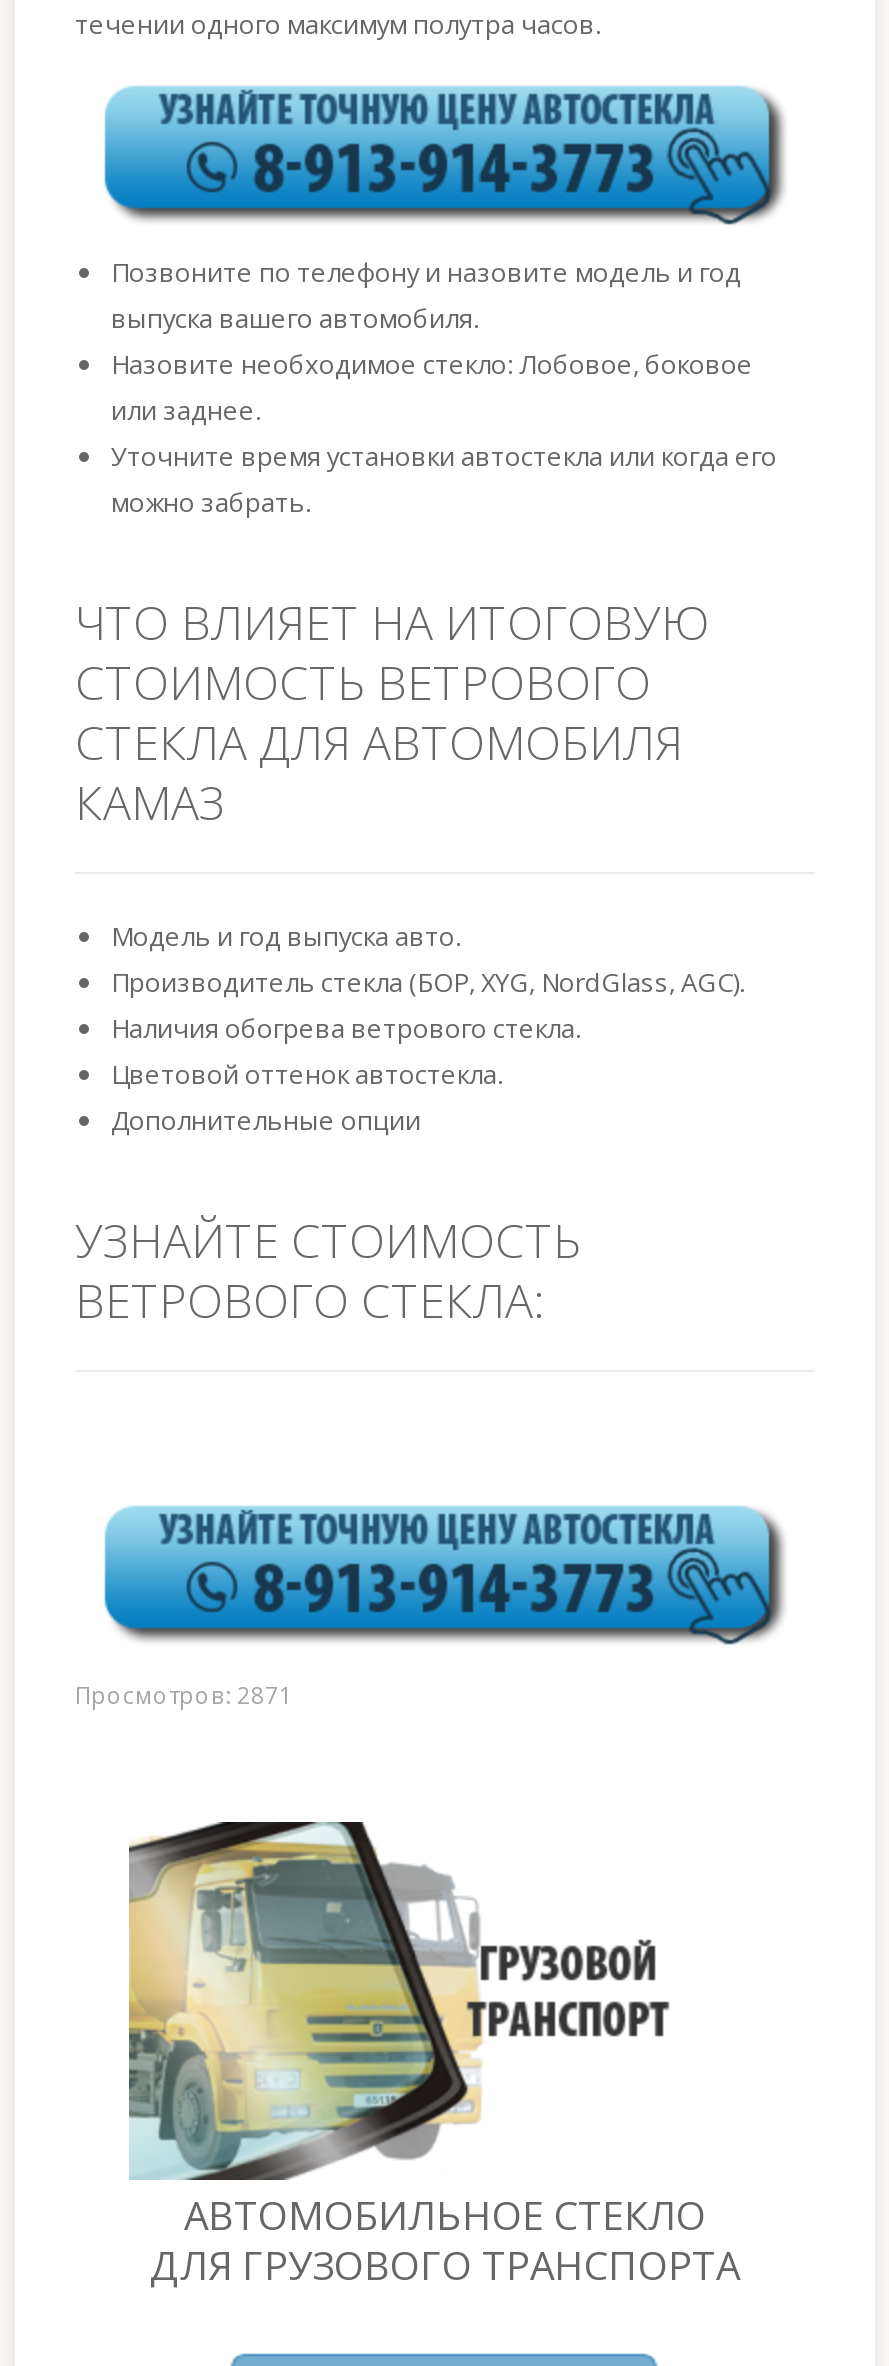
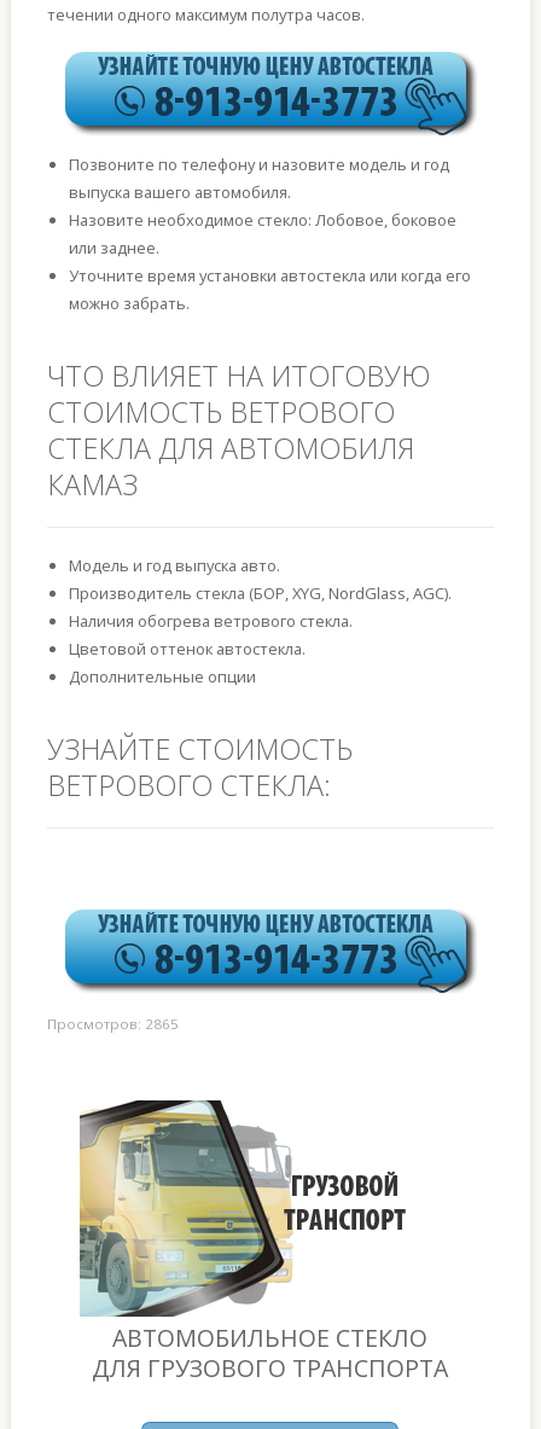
[75,1680,293,1710] Просмотров: 2871 -> [47,1015,179,1033] Просмотров: 2865

